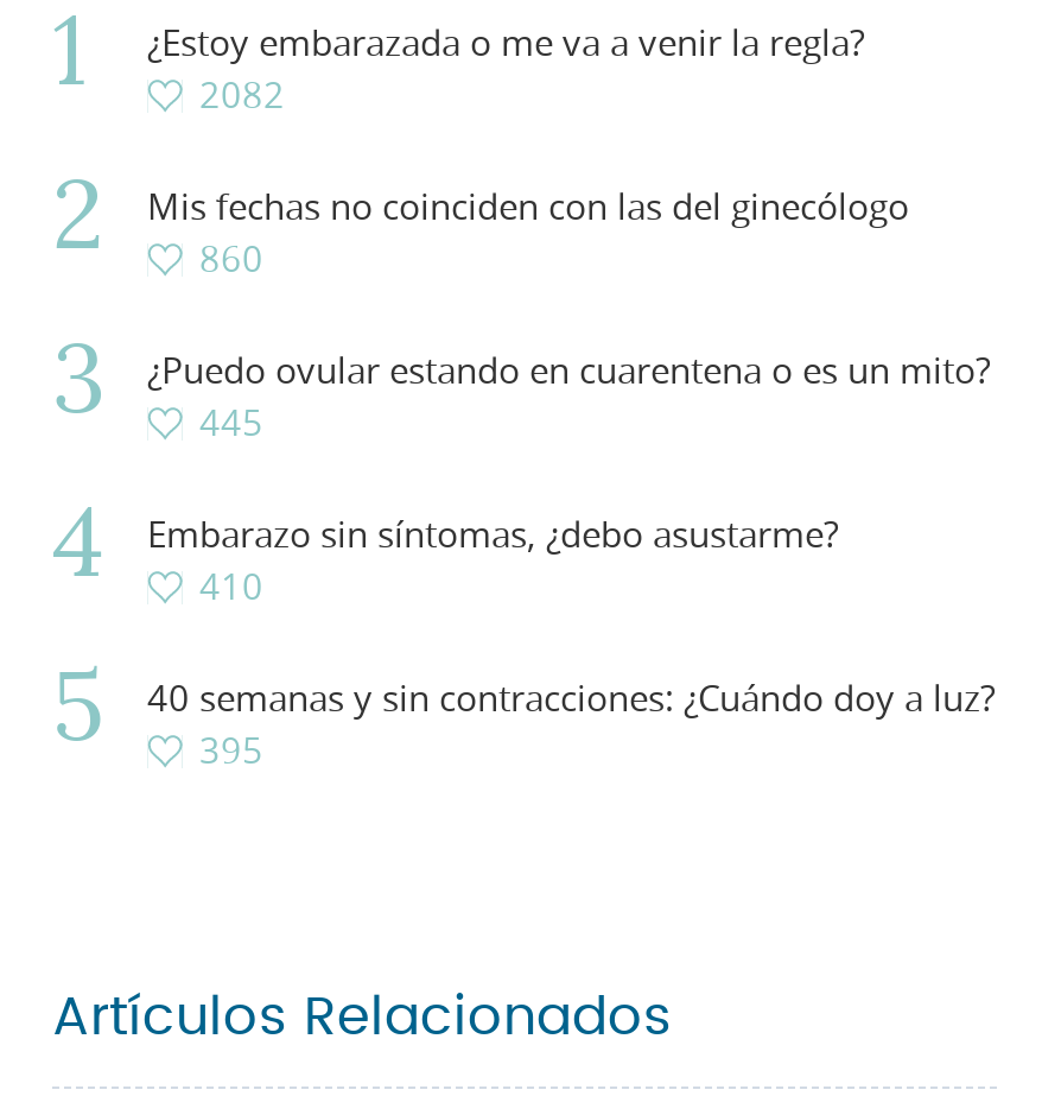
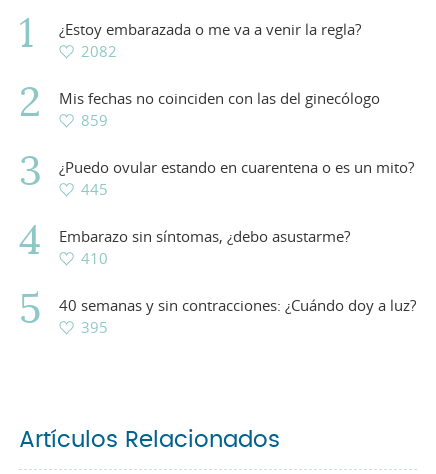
[199,233,263,280] 860 -> [81,110,108,130] 859

